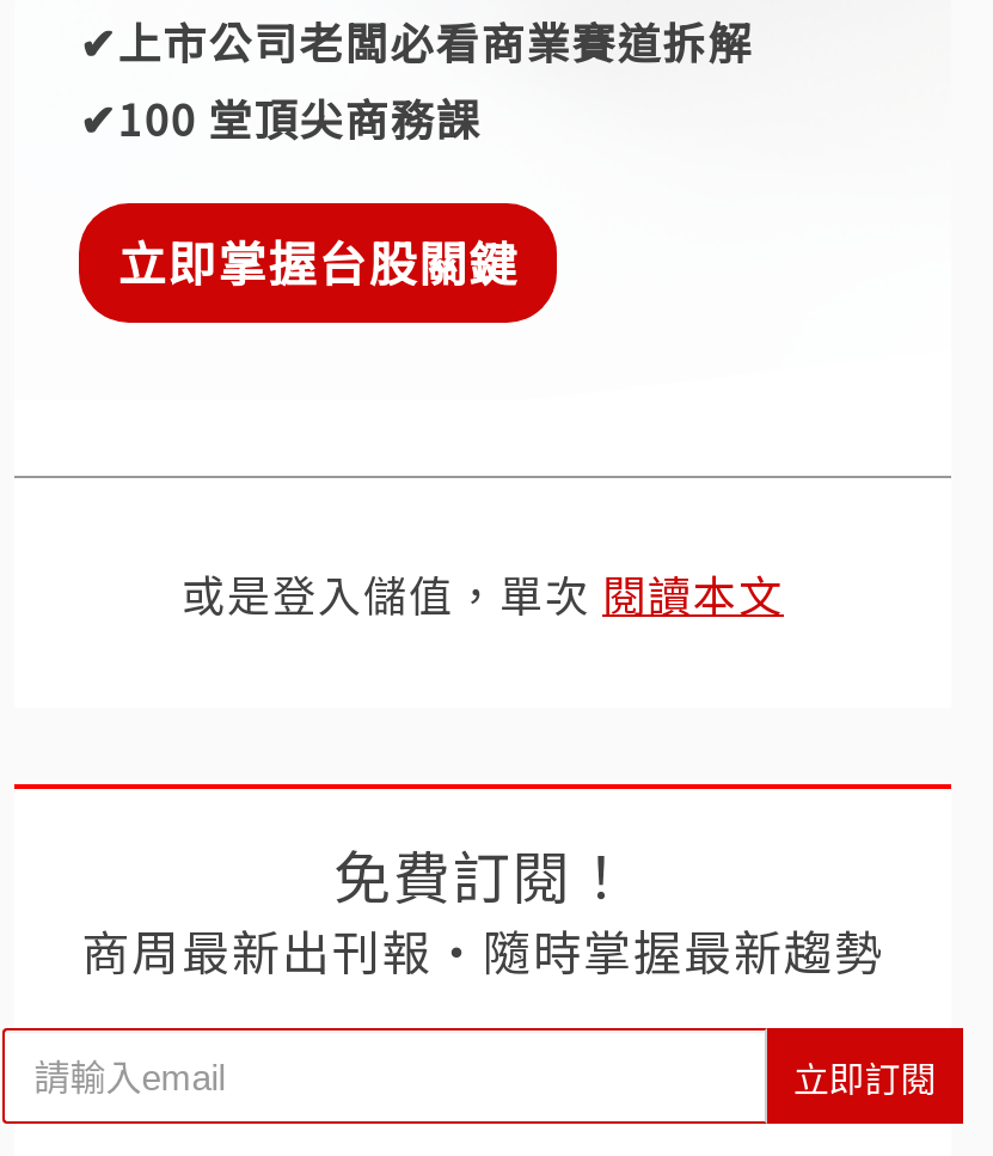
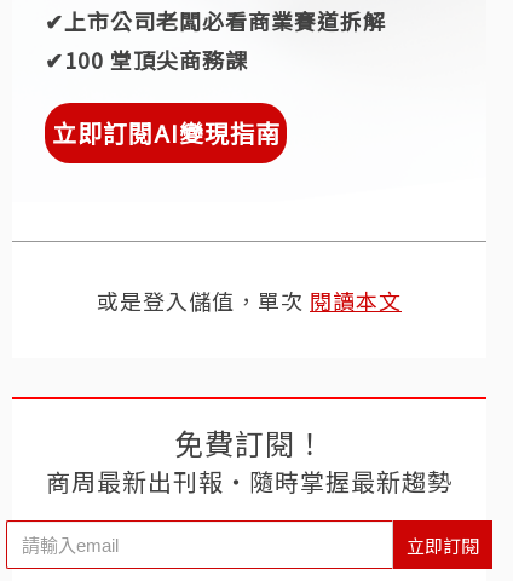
[118,227,519,297] 立即掌握台股關鍵 -> [52,115,280,150] 立即訂閱AI變現指南

